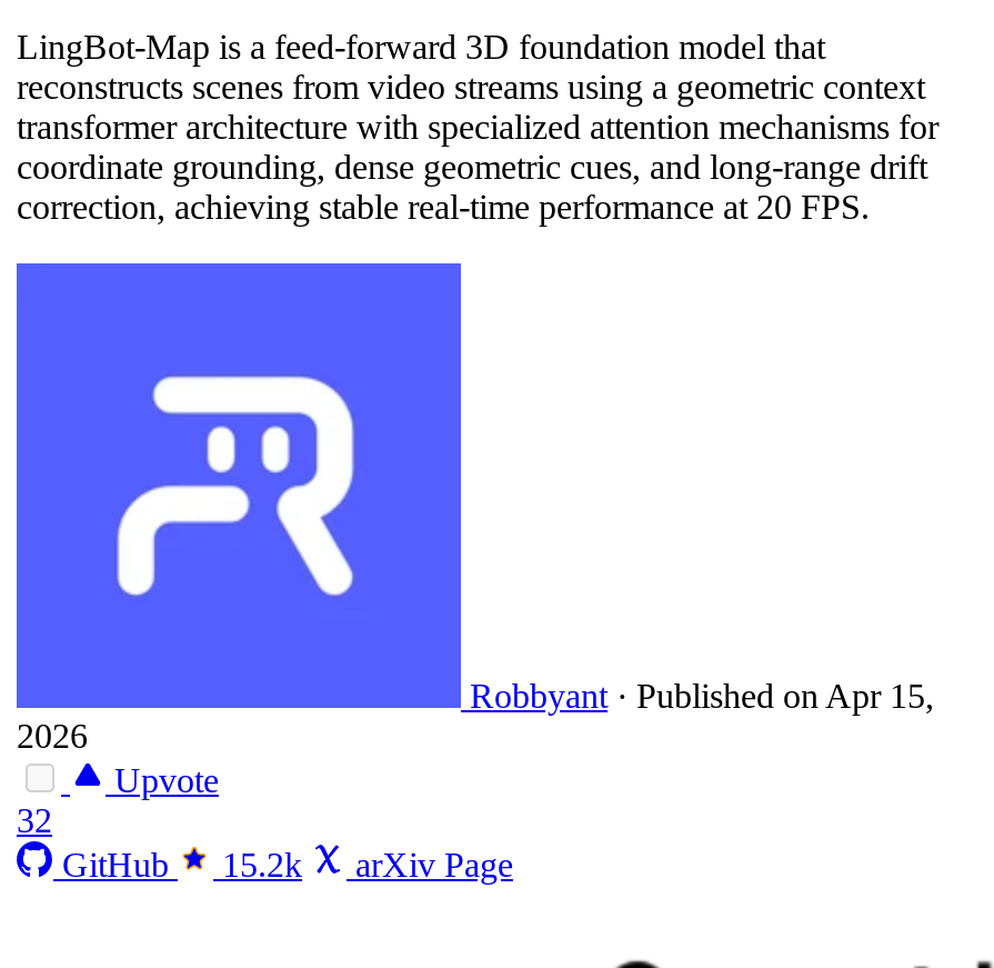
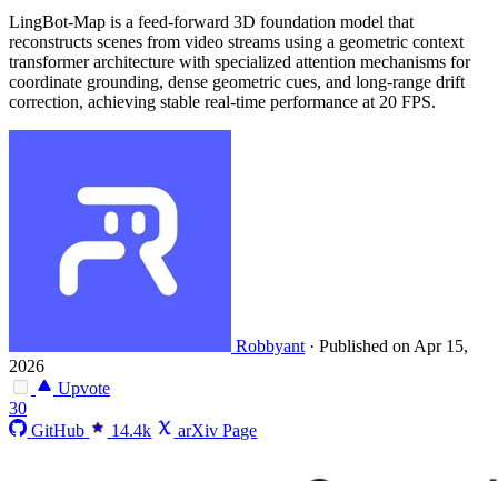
[17,802,52,840] 32 -> [9,398,27,417] 30
[62,847,513,885] GitHub 15.2k arXiv Page -> [32,420,257,439] GitHub 14.4k arXiv Page

